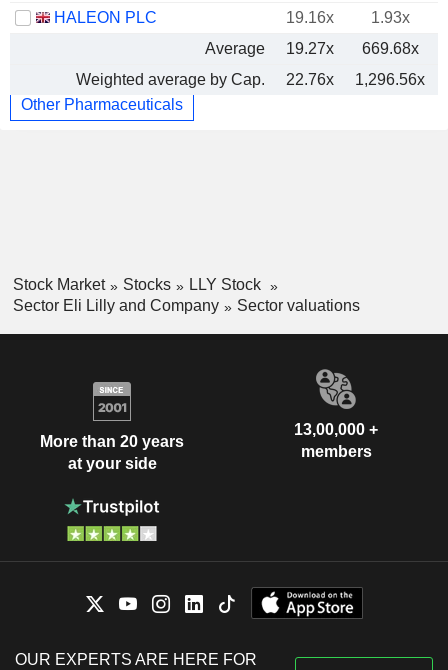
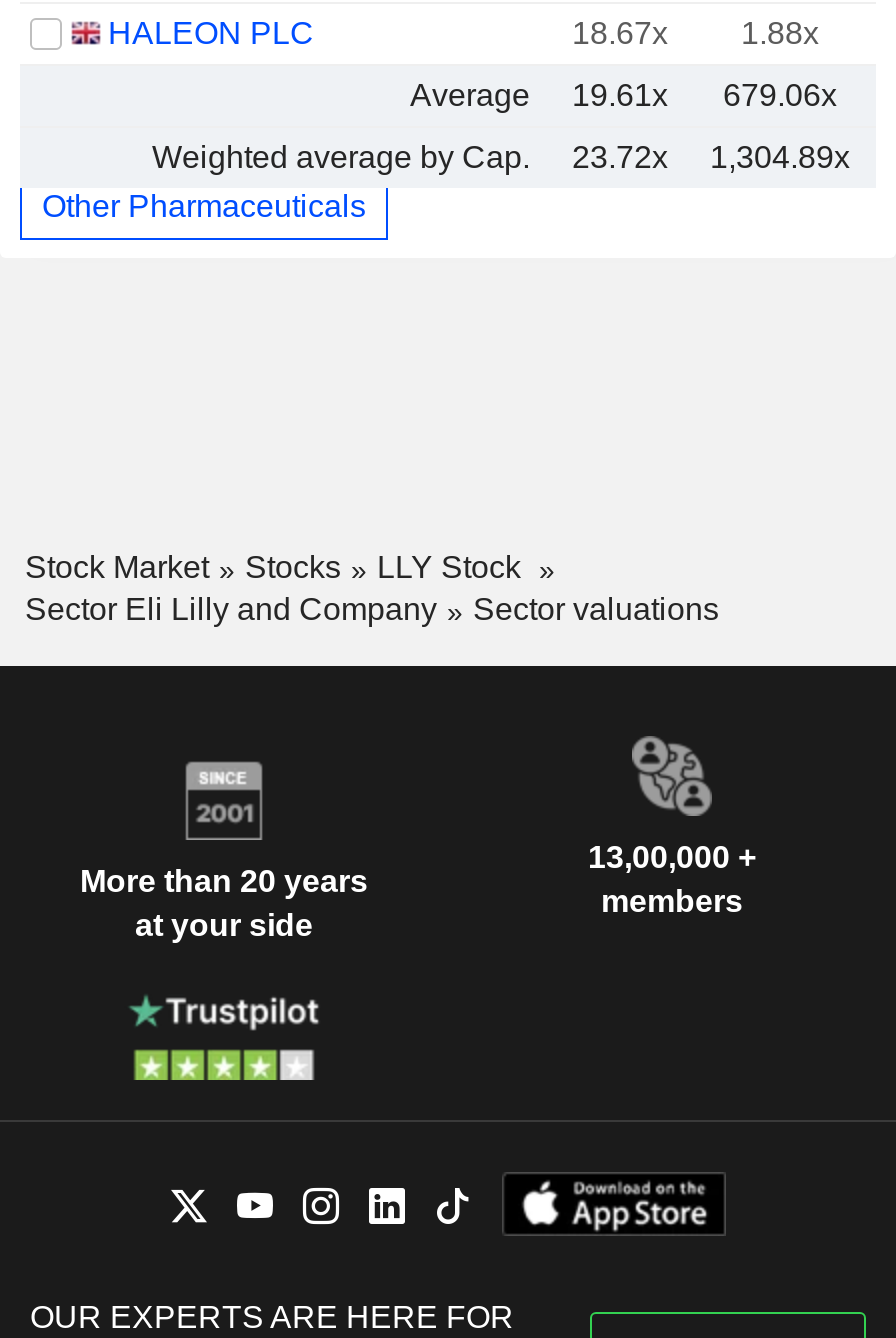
[286,9,409,26] 19.16x | 1.93x -> [572,16,819,50] 18.67x | 1.88x
[286,40,418,57] 19.27x | 669.68x -> [572,78,837,112] 19.61x | 679.06x
[286,71,425,88] 22.76x | 1,296.56x -> [572,140,850,174] 23.72x | 1,304.89x

